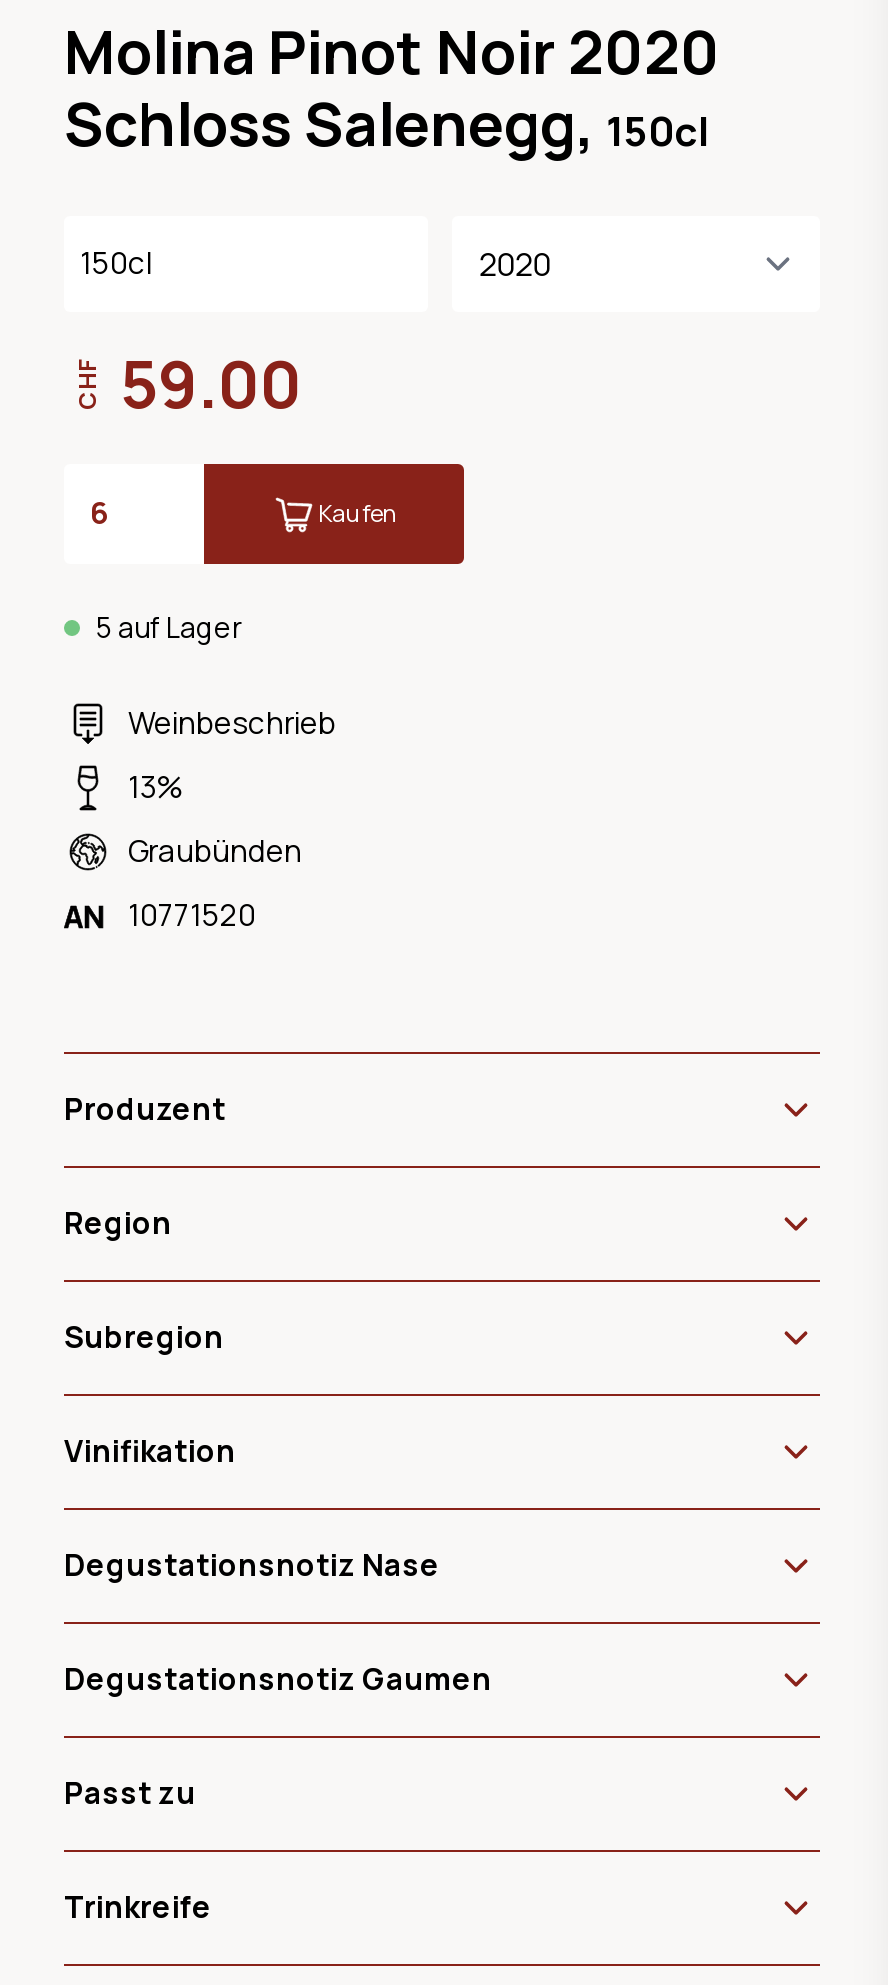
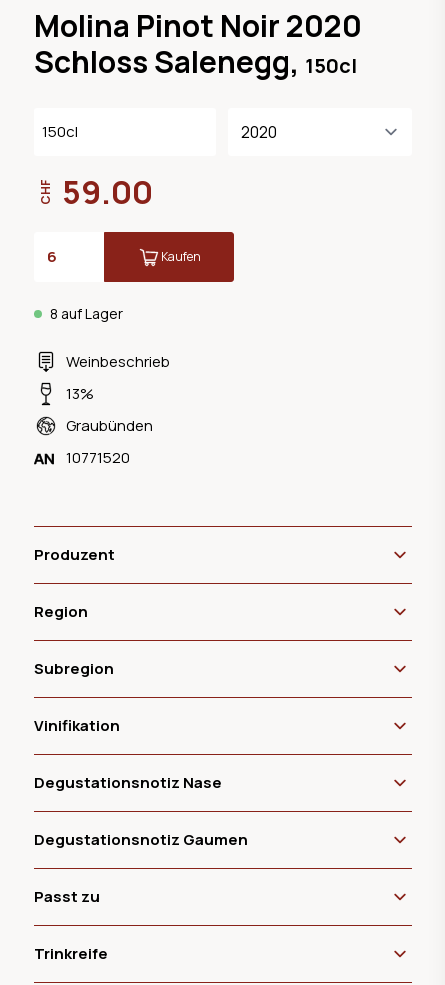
[96,607,242,645] 5 auf Lager -> [50,304,123,323] 8 auf Lager

